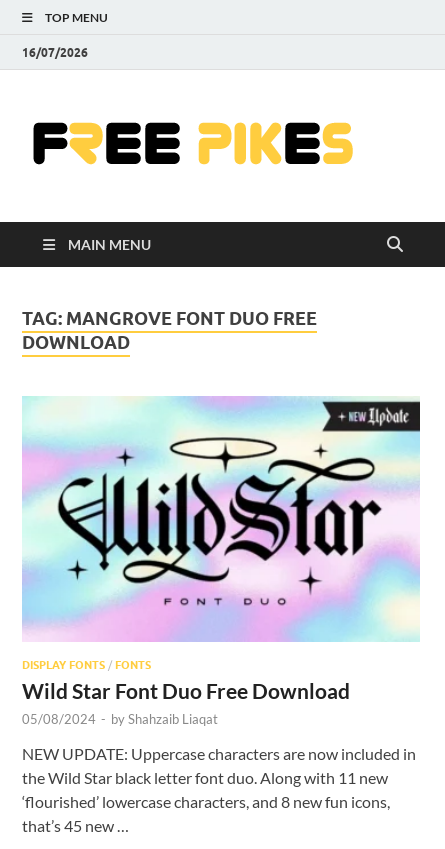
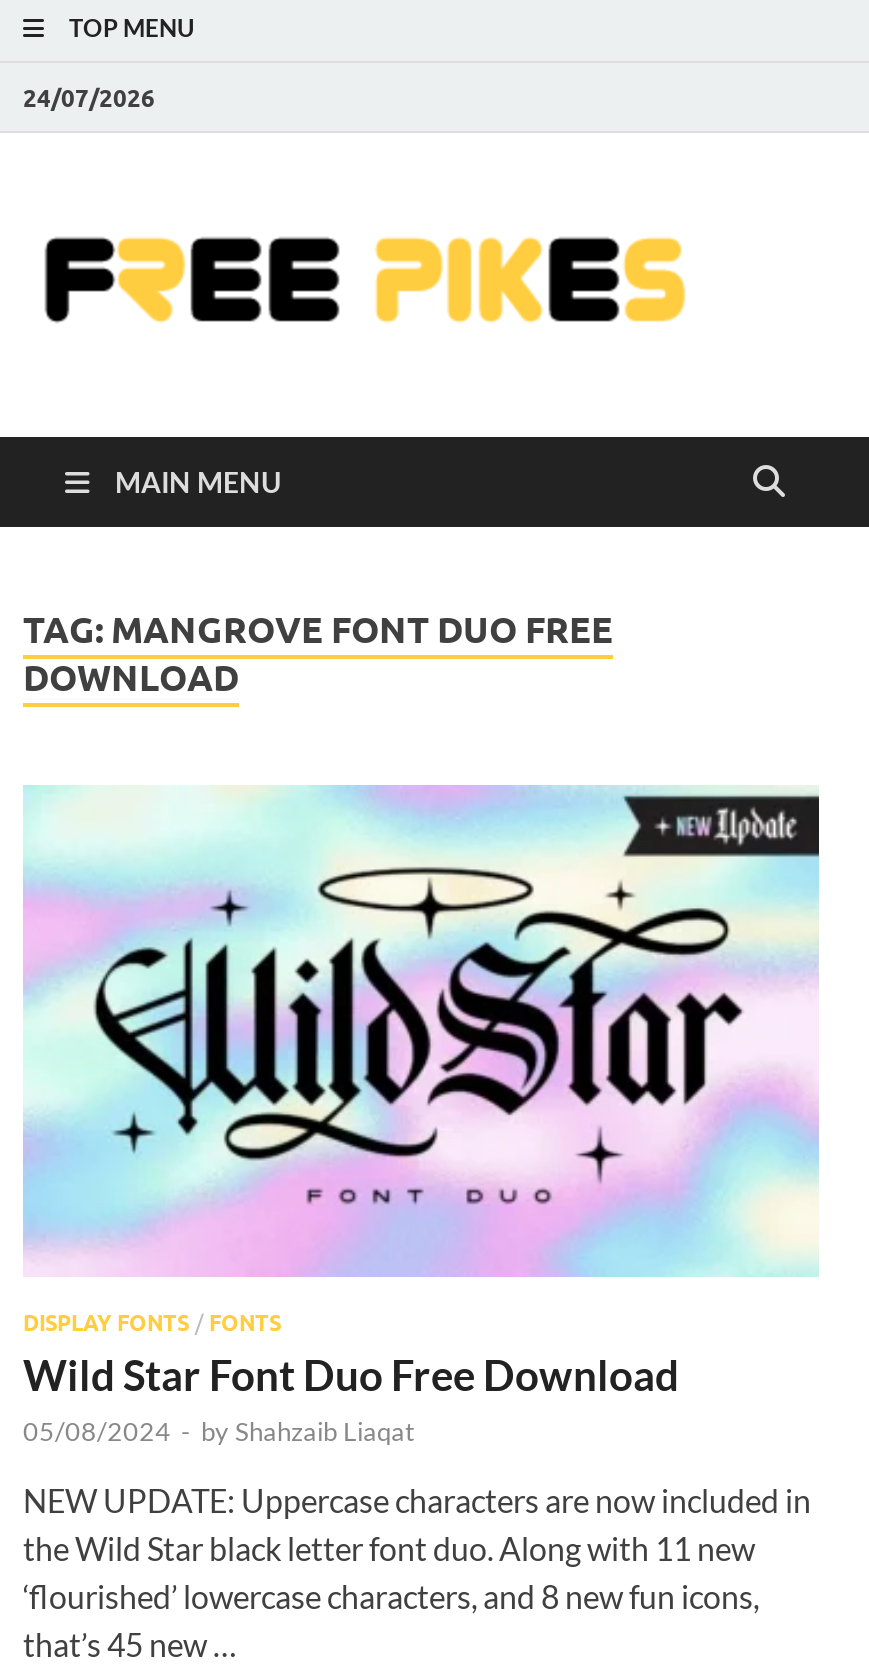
[22,44,88,59] 16/07/2026 -> [23,82,155,112] 24/07/2026

